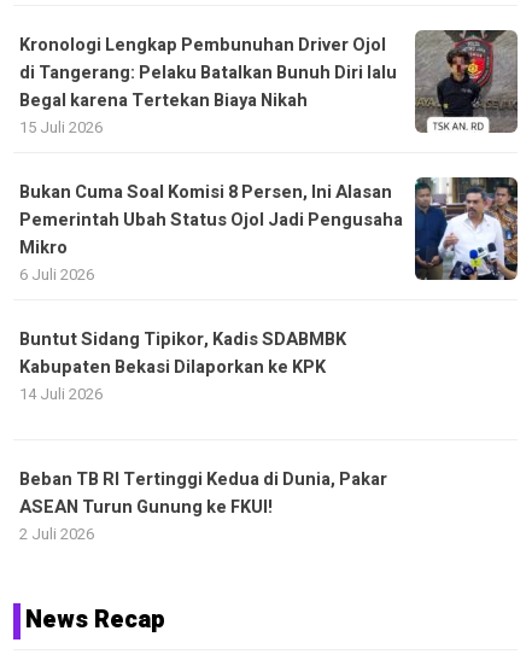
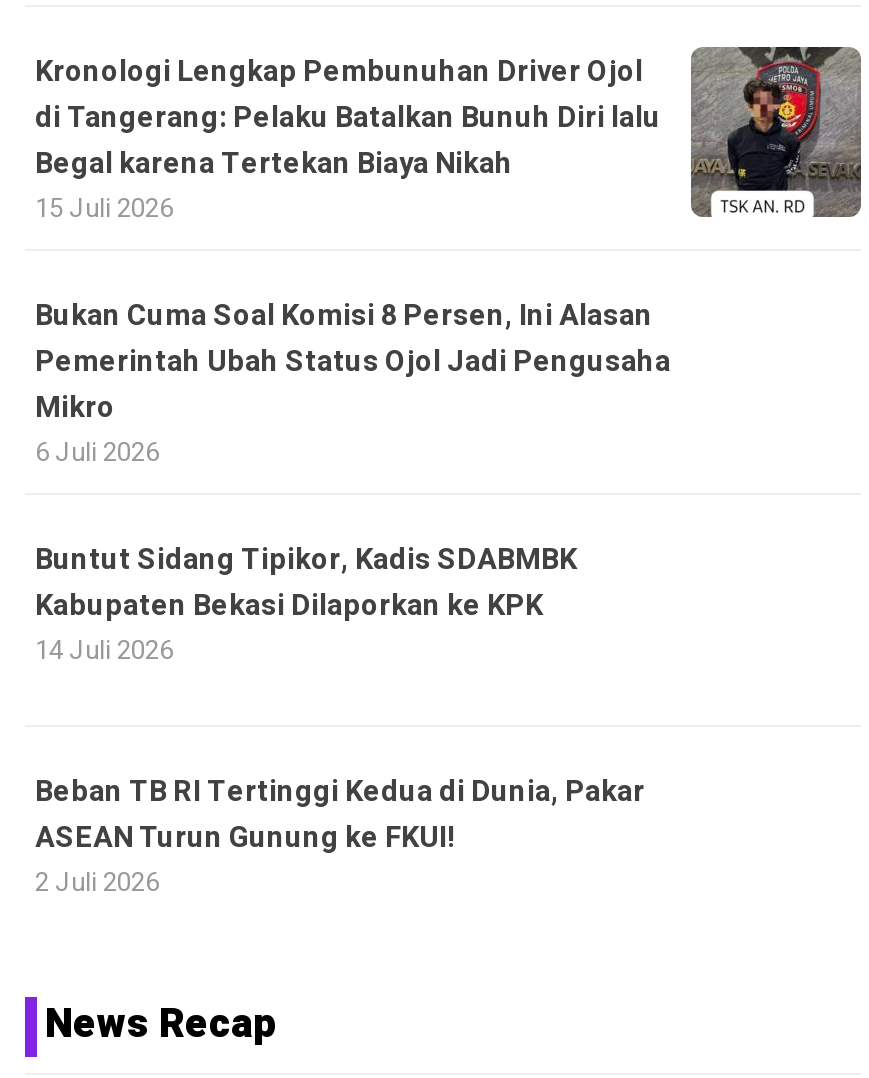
[414,176,519,281] [image] -> none

